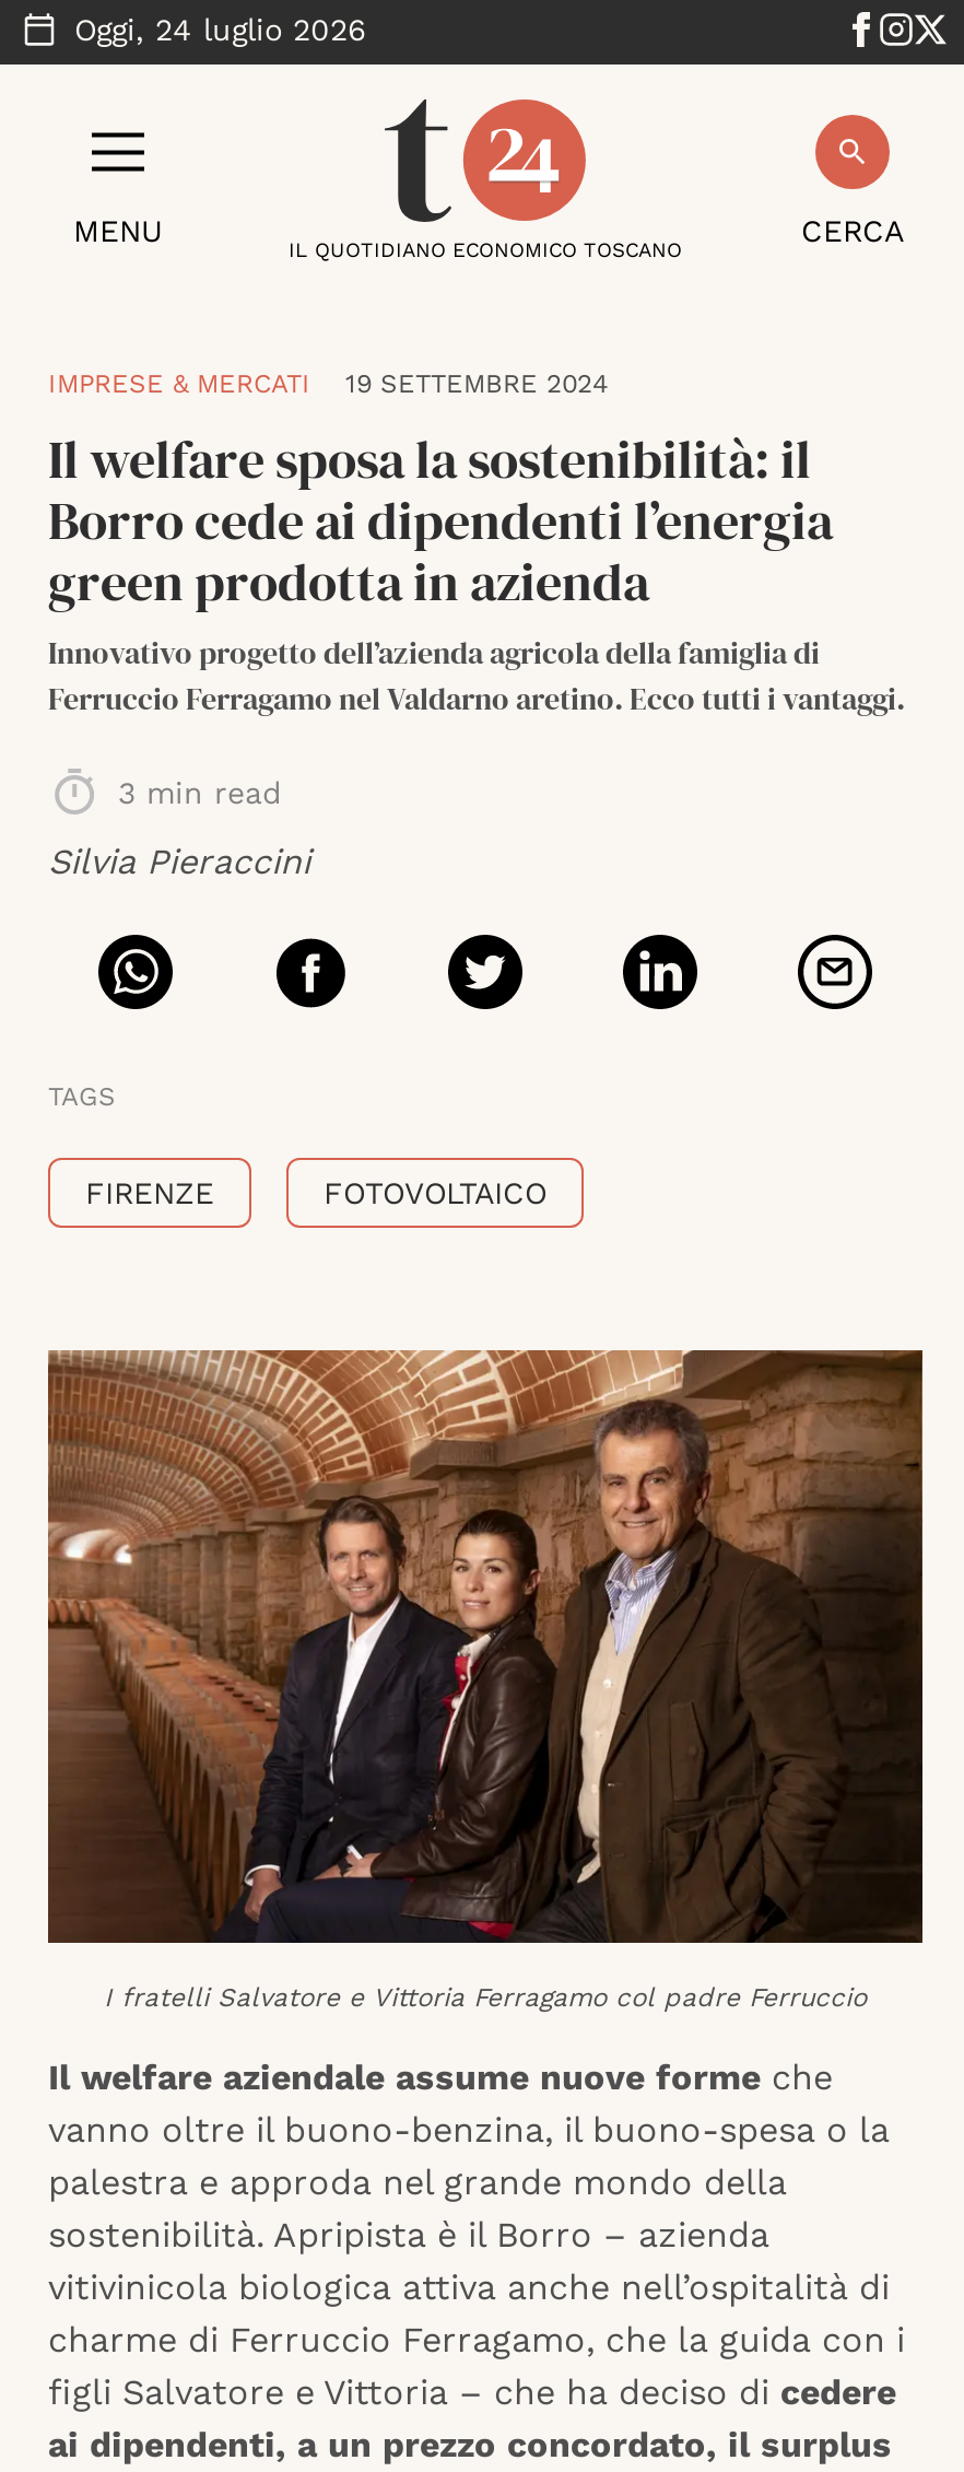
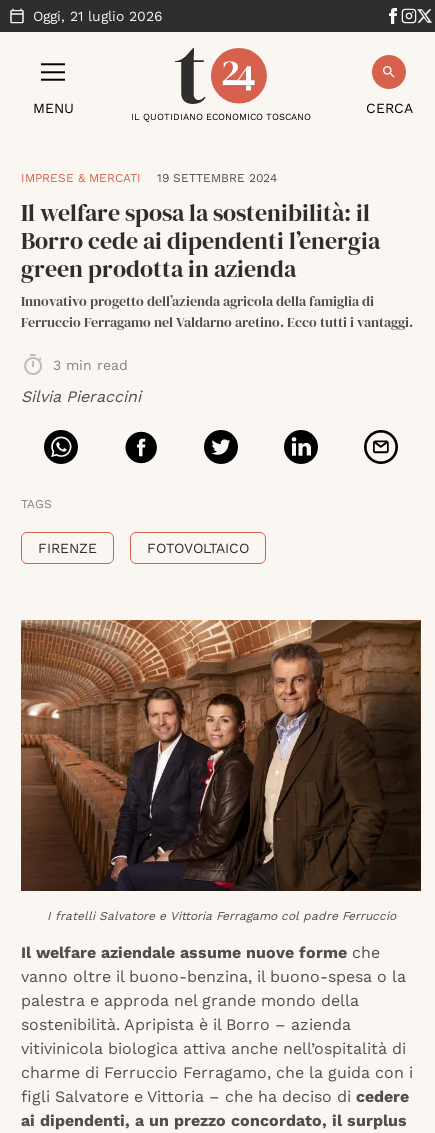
[74,12,367,47] Oggi, 24 luglio 2026 -> [33,8,163,24] Oggi, 21 luglio 2026

